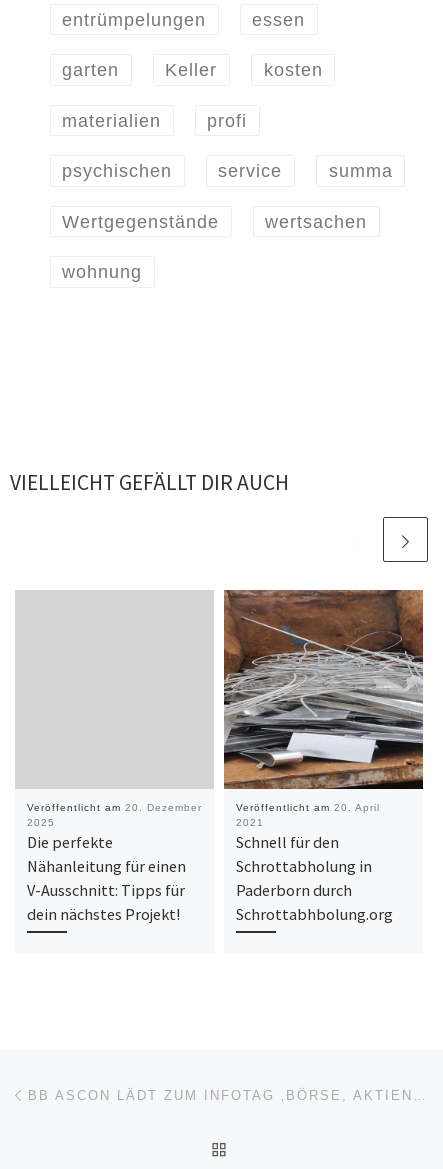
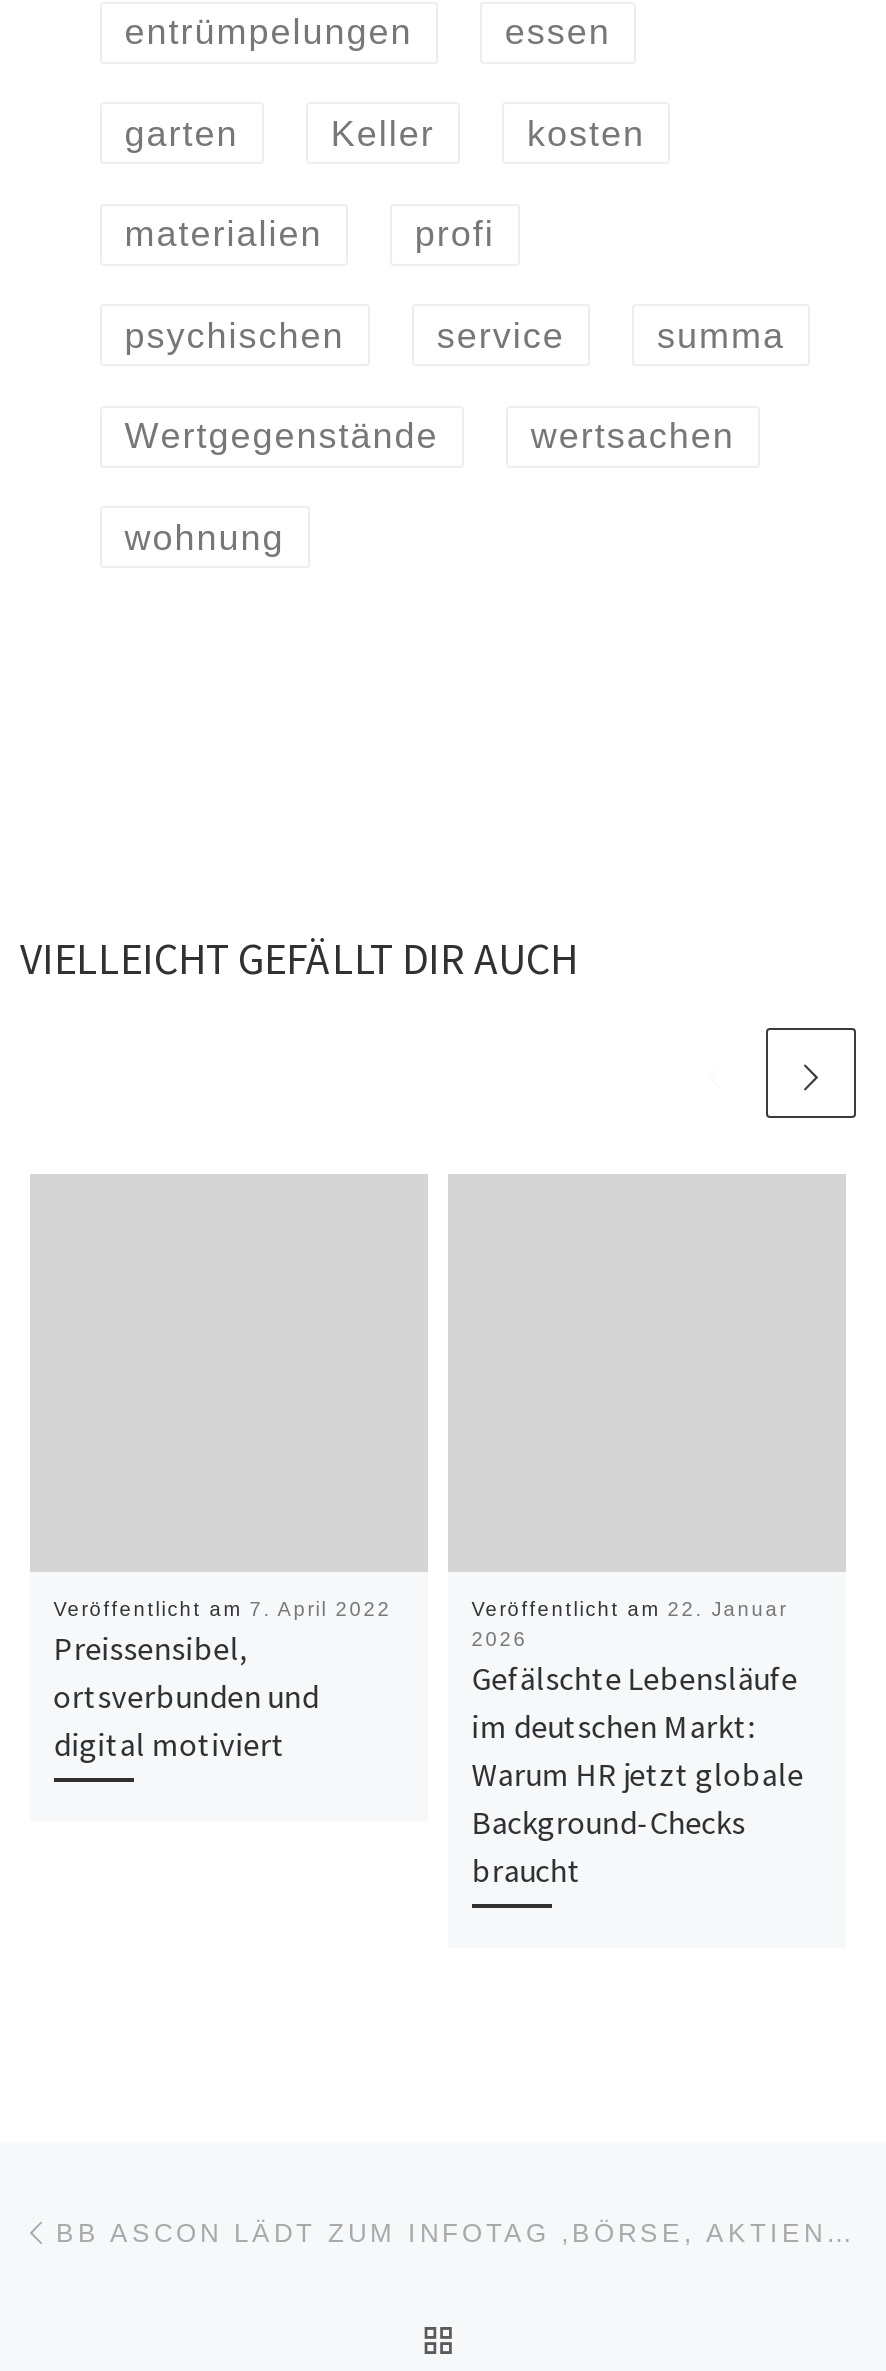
[223,590,424,790] [image] -> none
[27,802,202,924] Veröffentlicht am 20. Dezember | 2025 | Die perfekte | Nähanleitung für einen | V-Ausschnitt: Tipps für | dein nächstes Projekt! -> [53,1599,391,1765] Veröffentlicht am 7. April 2022 | Preissensibel, | ortsverbunden und | digital motiviert
[236,802,393,924] Veröffentlicht am 20. April | 2021 | Schnell für den | Schrottabholung in | Paderborn durch | Schrottabhbolung.org -> [471,1599,803,1891] Veröffentlicht am 22. Januar | 2026 | Gefälschte Lebensläufe | im deutschen Markt: | Warum HR jetzt globale | Background-Checks | braucht

